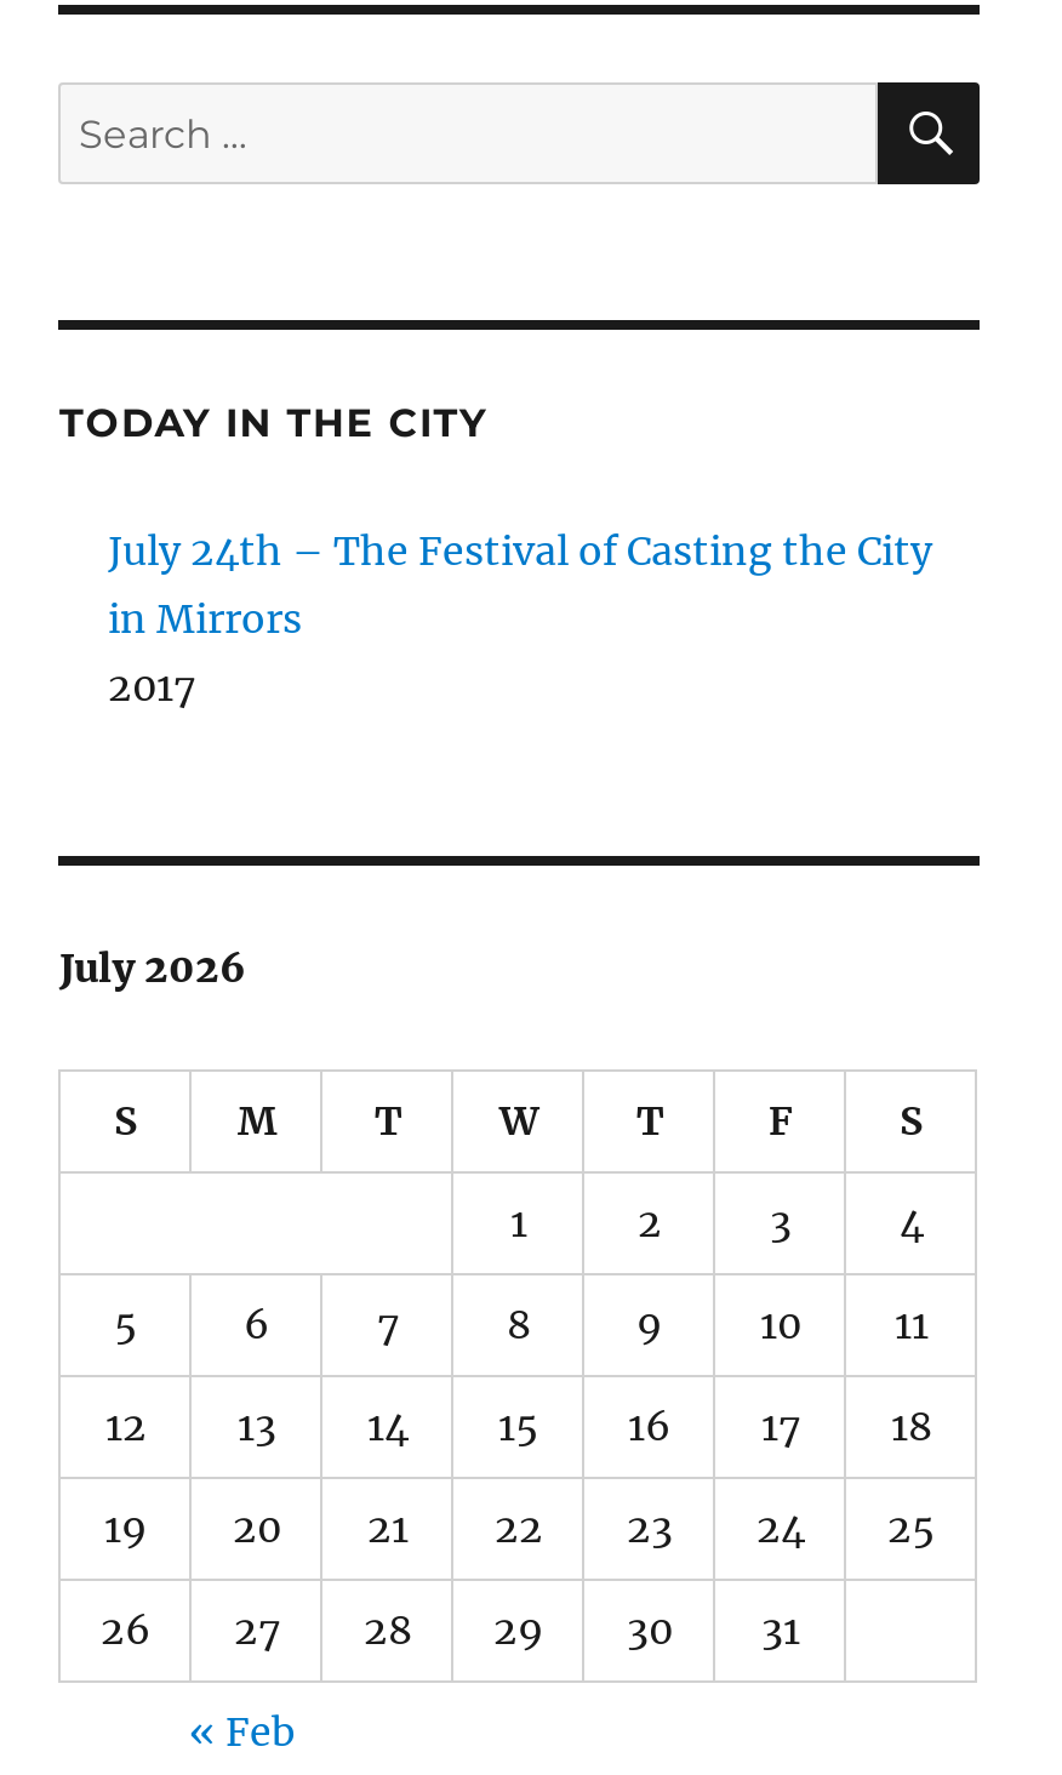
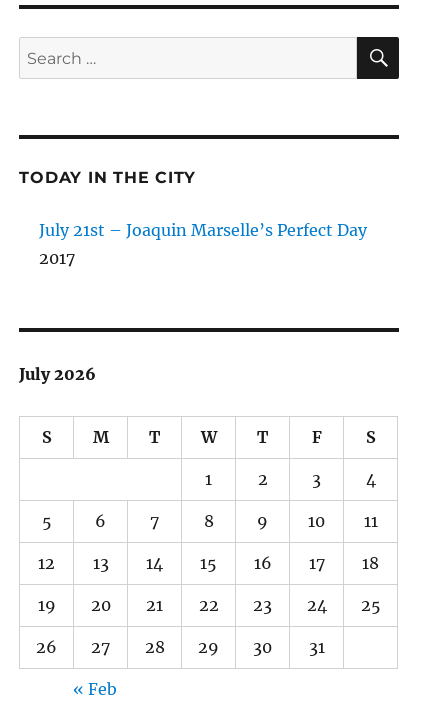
[108,527,932,644] July 24th – The Festival of Casting the City | in Mirrors -> [39,220,367,240] July 21st – Joaquin Marselle’s Perfect Day

